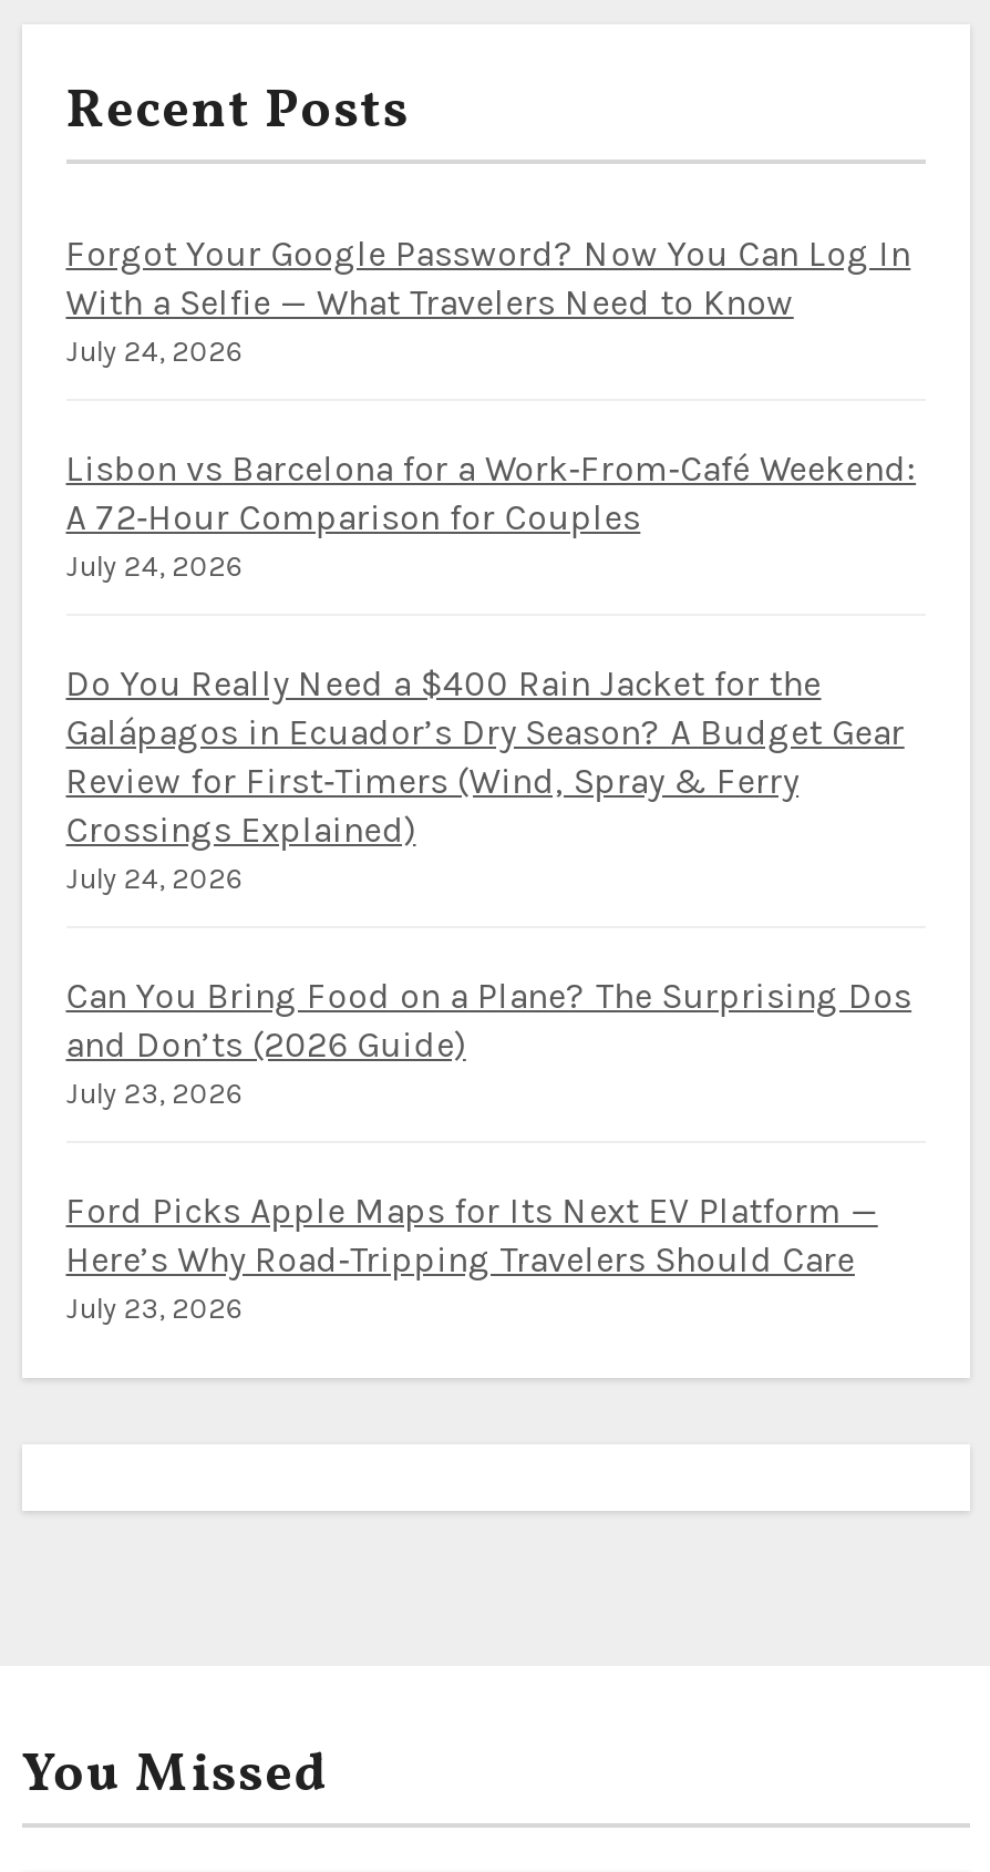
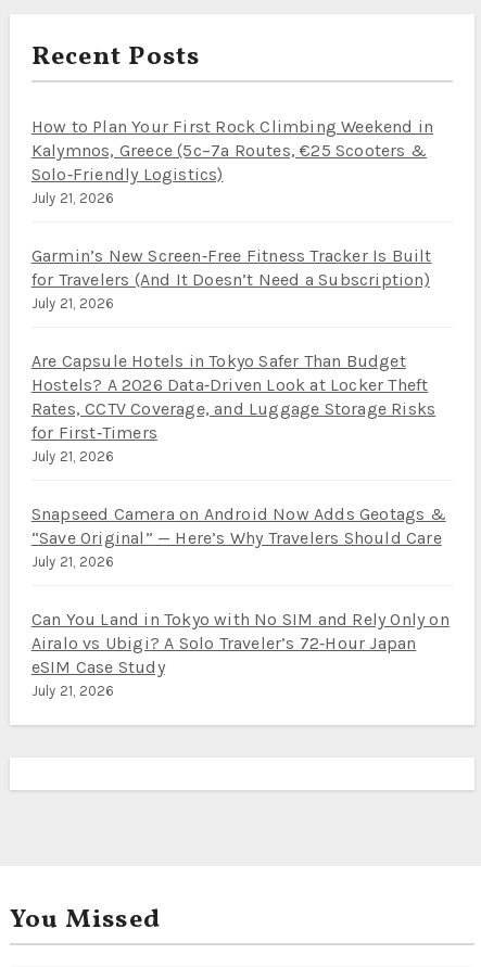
[66,233,911,368] Forgot Your Google Password? Now You Can Log In | With a Selfie — What Travelers Need to Know | July 24, 2026 -> [31,116,433,206] How to Plan Your First Rock Climbing Weekend in | Kalymnos, Greece (5c–7a Routes, €25 Scooters & | Solo‑Friendly Logistics) | July 21, 2026
[66,448,916,583] Lisbon vs Barcelona for a Work‑From‑Café Weekend: | A 72‑Hour Comparison for Couples | July 24, 2026 -> [31,245,432,311] Garmin’s New Screen‑Free Fitness Tracker Is Built | for Travelers (And It Doesn’t Need a Subscription) | July 21, 2026
[66,662,905,895] Do You Really Need a $400 Rain Jacket for the | Galápagos in Ecuador’s Dry Season? A Budget Gear | Review for First‑Timers (Wind, Spray & Ferry | Crossings Explained) | July 24, 2026 -> [31,351,436,465] Are Capsule Hotels in Tokyo Safer Than Budget | Hostels? A 2026 Data‑Driven Look at Locker Theft | Rates, CCTV Coverage, and Luggage Storage Risks | for First‑Timers | July 21, 2026
[66,975,912,1110] Can You Bring Food on a Plane? The Surprising Dos | and Don’ts (2026 Guide) | July 23, 2026 -> [31,504,446,570] Snapseed Camera on Android Now Adds Geotags & | “Save Original” — Here’s Why Travelers Should Care | July 21, 2026
[66,1190,878,1325] Ford Picks Apple Maps for Its Next EV Platform — | Here’s Why Road‑Tripping Travelers Should Care | July 23, 2026 -> [31,609,449,699] Can You Land in Tokyo with No SIM and Rely Only on | Airalo vs Ubigi? A Solo Traveler’s 72‑Hour Japan | eSIM Case Study | July 21, 2026

